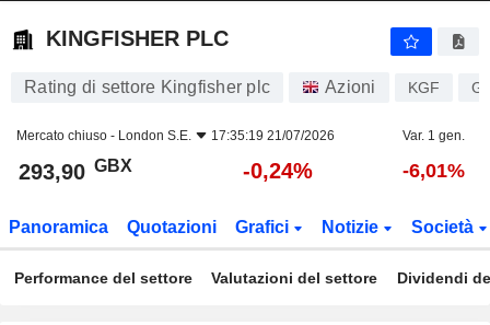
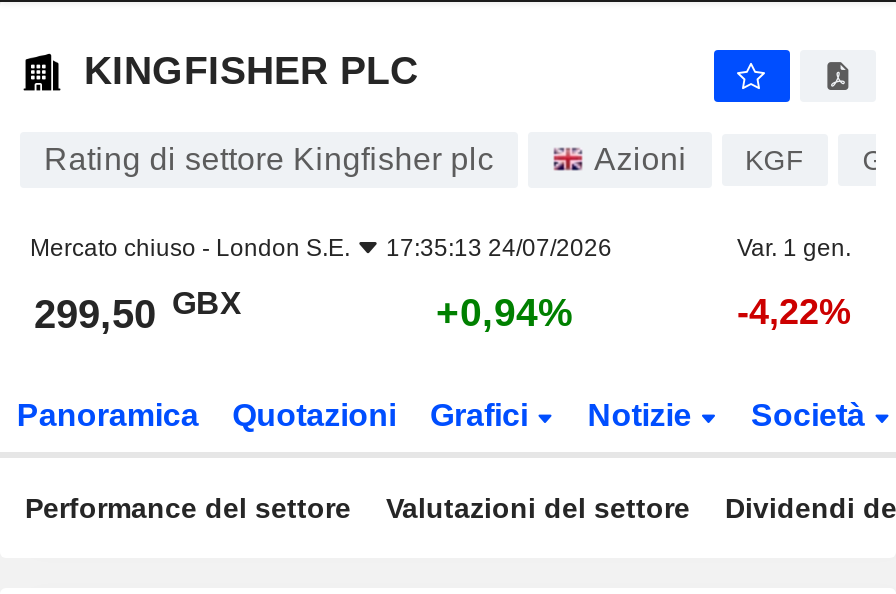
[16,128,335,143] Mercato chiuso - London S.E. 17:35:19 21/07/2026 -> [30,234,612,262] Mercato chiuso - London S.E. 17:35:13 24/07/2026
[19,156,132,184] 293,90 GBX -> [34,285,242,336] 299,50 GBX
[243,159,313,183] -0,24% -> [436,290,574,334] +0,94%
[402,160,465,182] -6,01% -> [737,292,851,332] -4,22%

